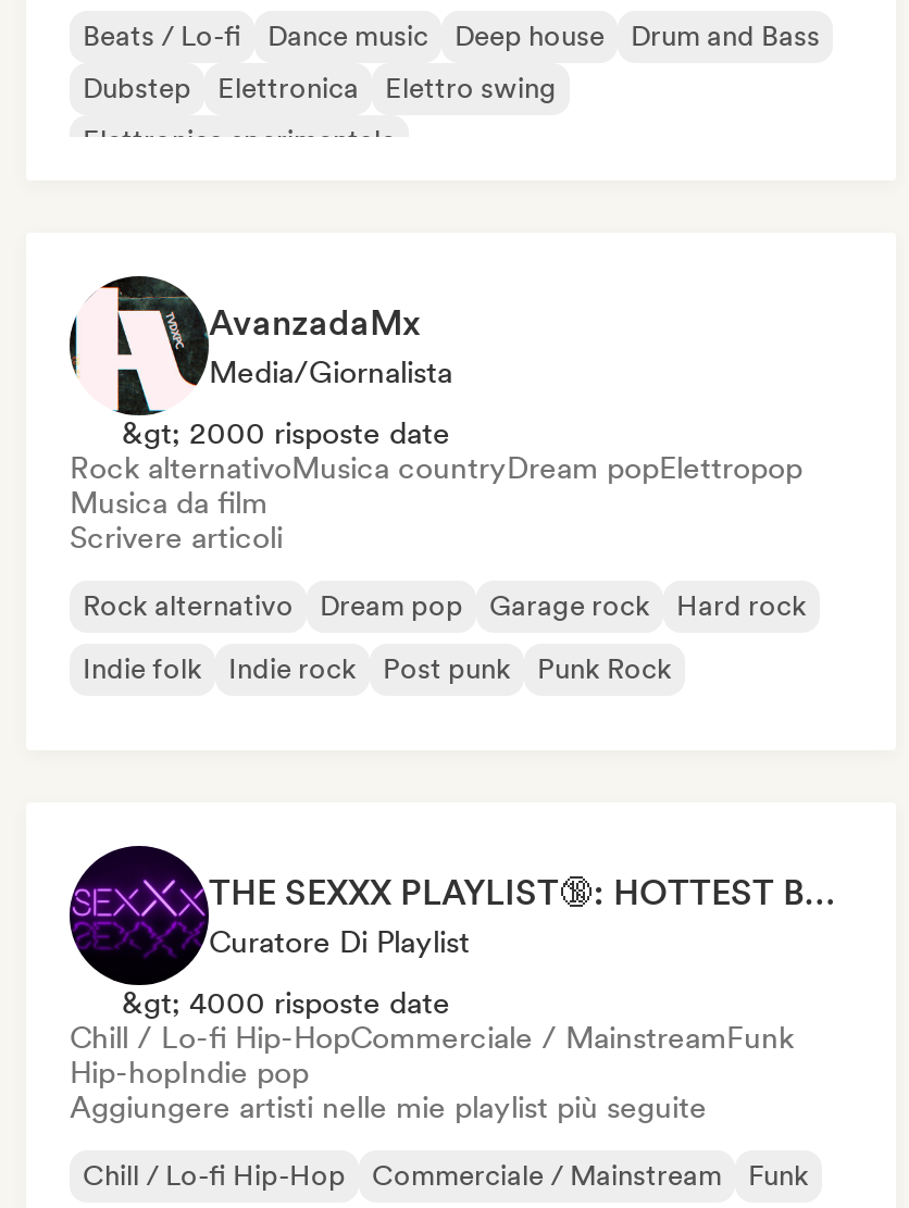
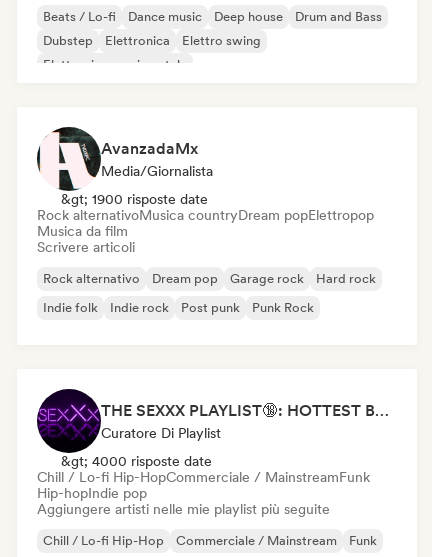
[122,415,450,450] &gt; 2000 risposte date -> [61,191,208,207] &gt; 1900 risposte date

